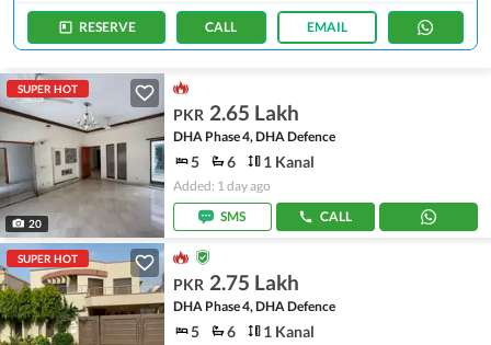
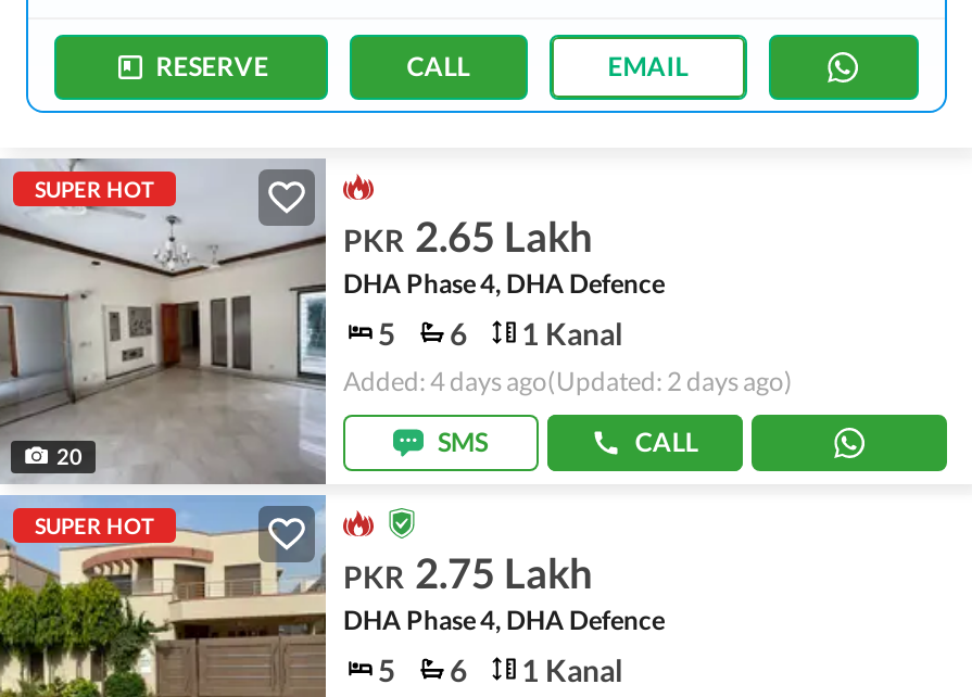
[173,177,271,194] Added: 1 day ago -> [343,365,793,397] Added: 4 days ago(Updated: 2 days ago)

